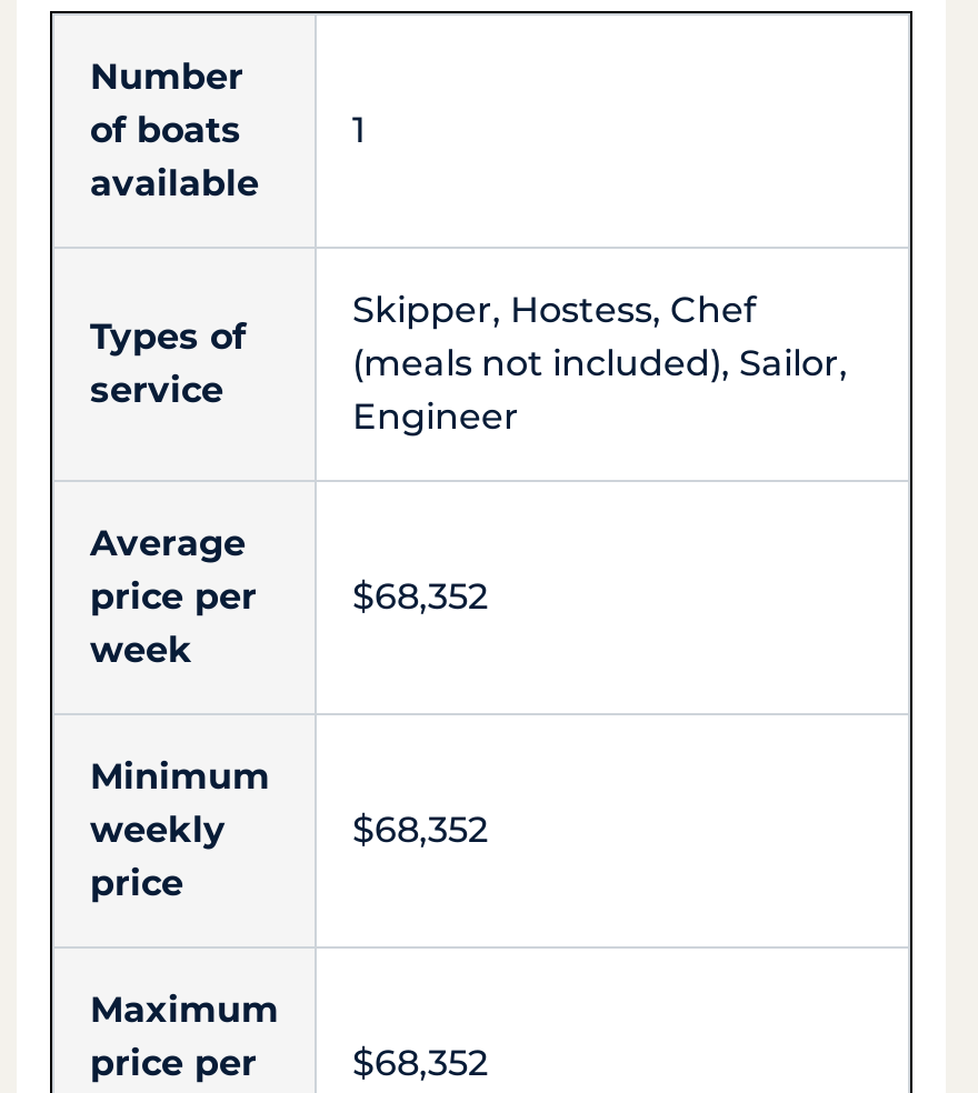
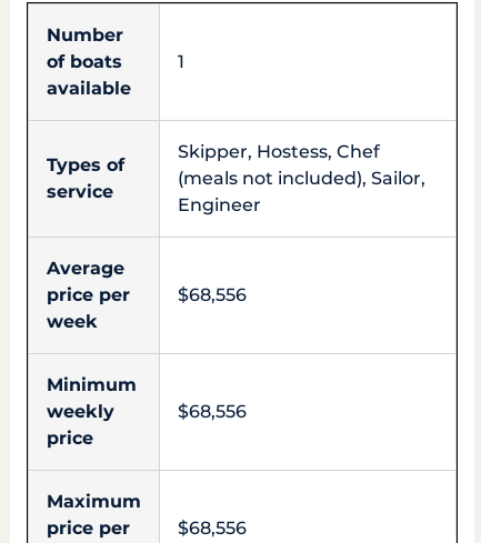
[352,576,488,619] $68,352 -> [178,285,247,306] $68,556
[352,810,488,852] $68,352 -> [178,401,247,423] $68,556
[352,1043,488,1085] $68,352 -> [178,518,247,539] $68,556

